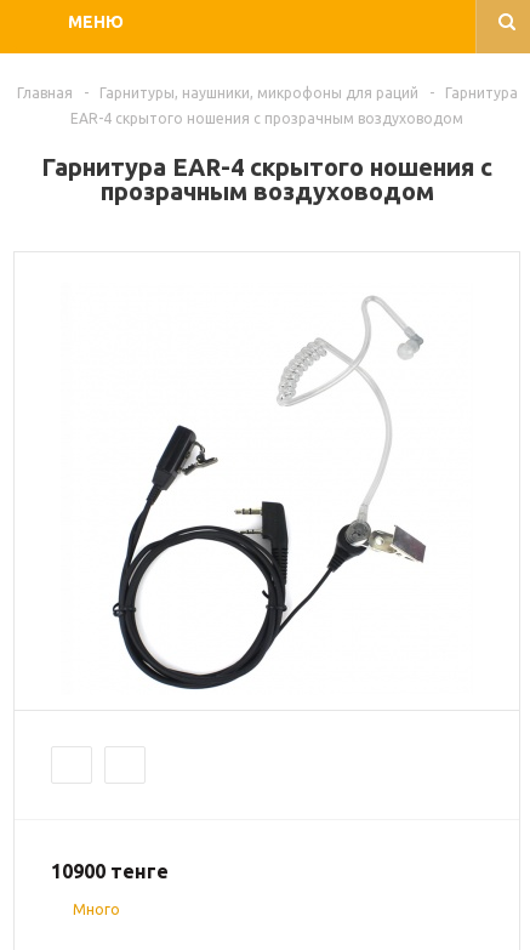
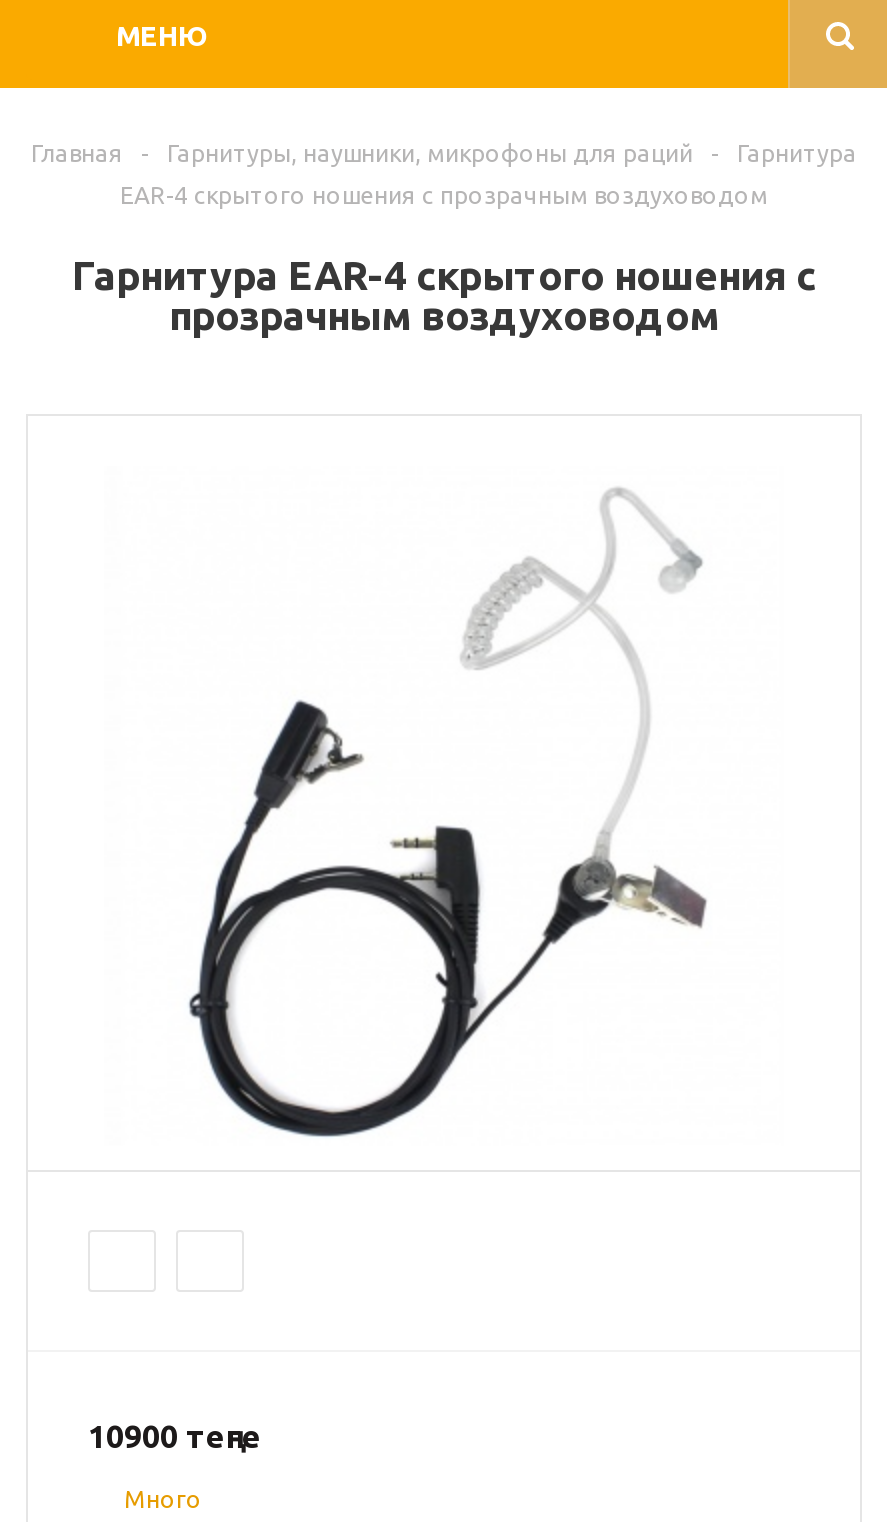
[51,860,169,882] 10900 тенге -> [88,1418,262,1454] 10900 теңге

